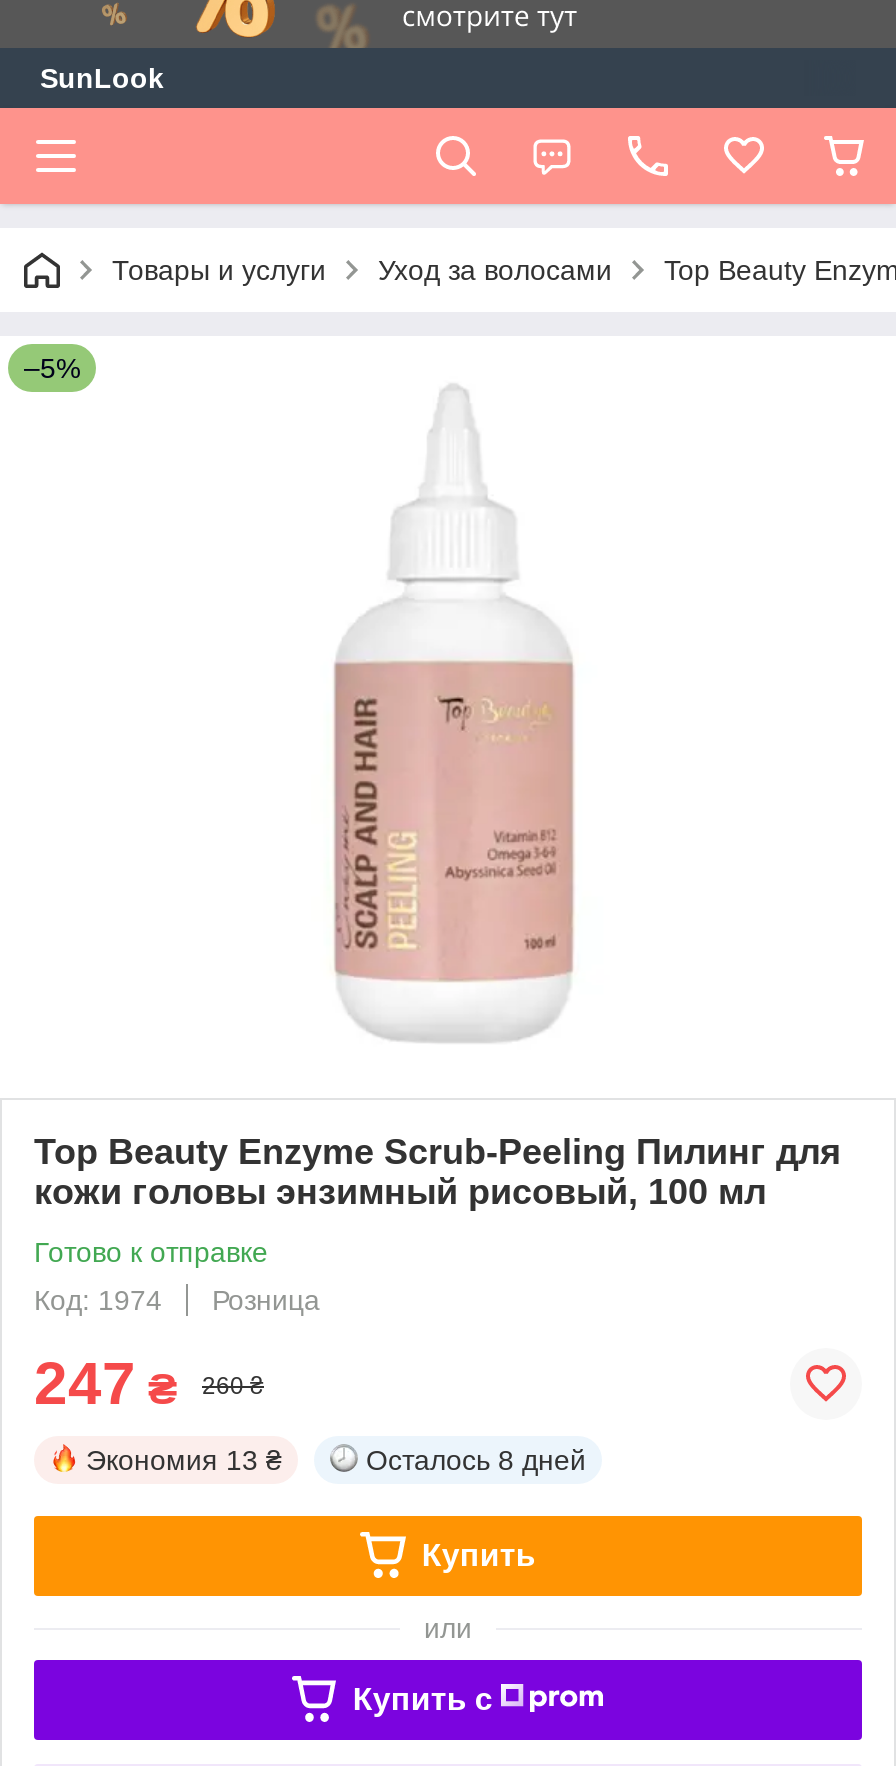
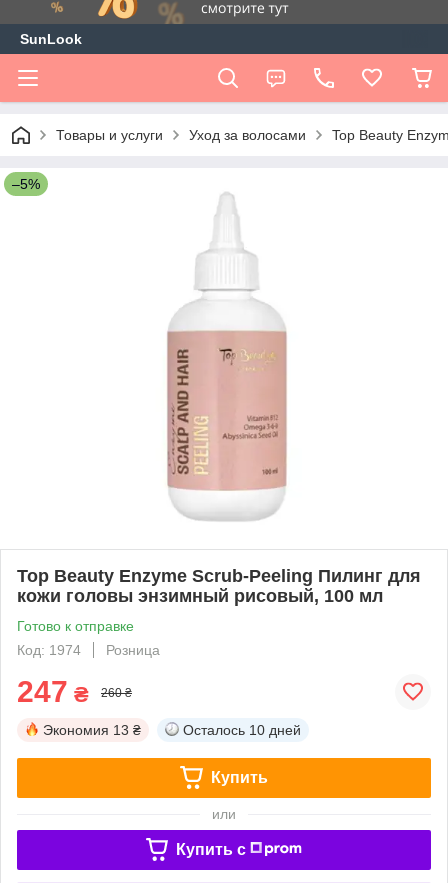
[366,1444,586,1476] Осталось 8 дней -> [183,722,301,738] Осталось 10 дней

